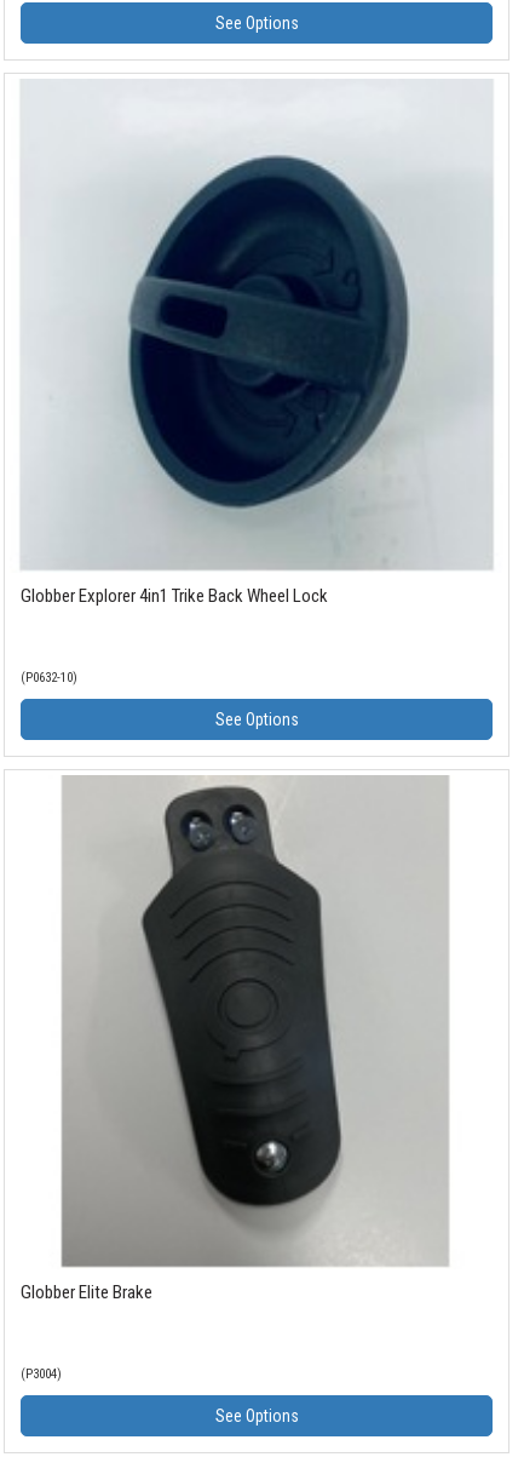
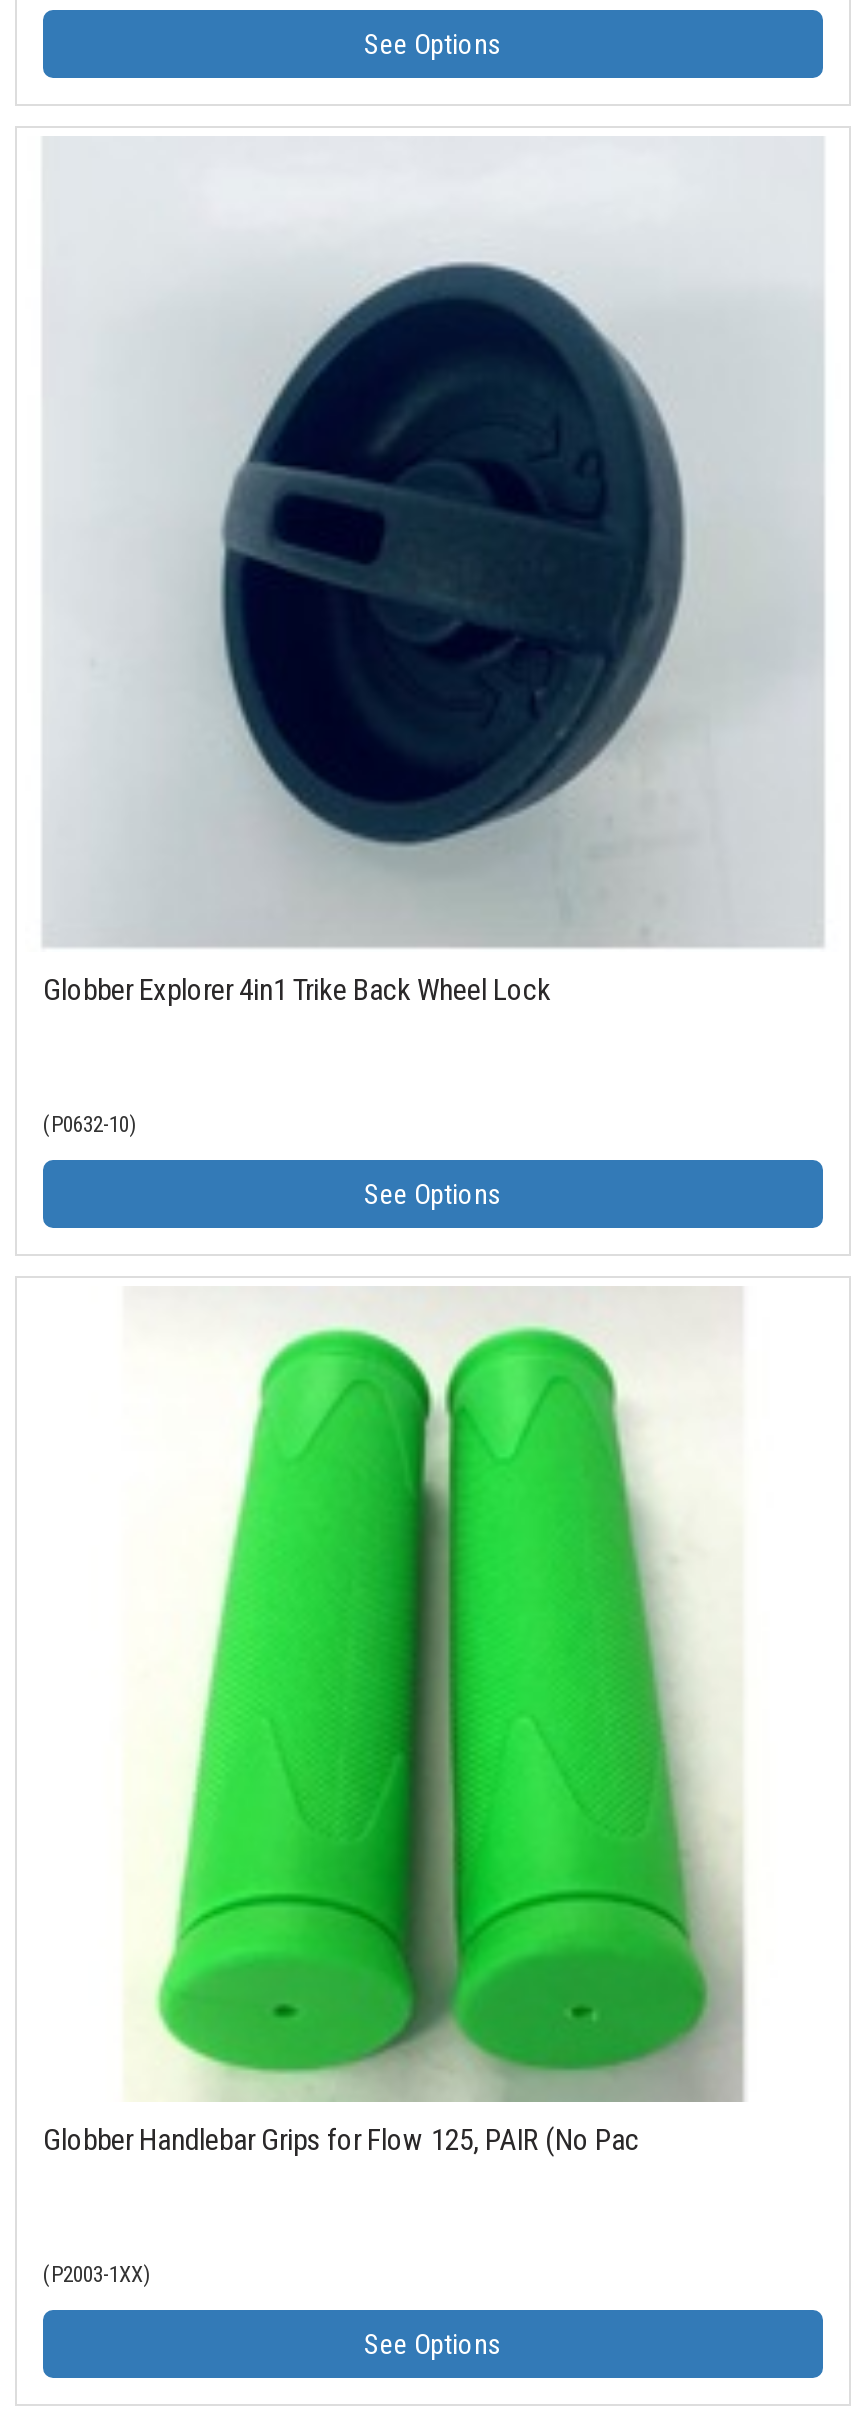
[21,775,449,1303] [image] | Globber Elite Brake -> [43,1288,749,2158] [image] | Globber Handlebar Grips for Flow 125, PAIR (No Pac
[21,1366,62,1382] (P3004) -> [43,2262,151,2288] (P2003-1XX)

